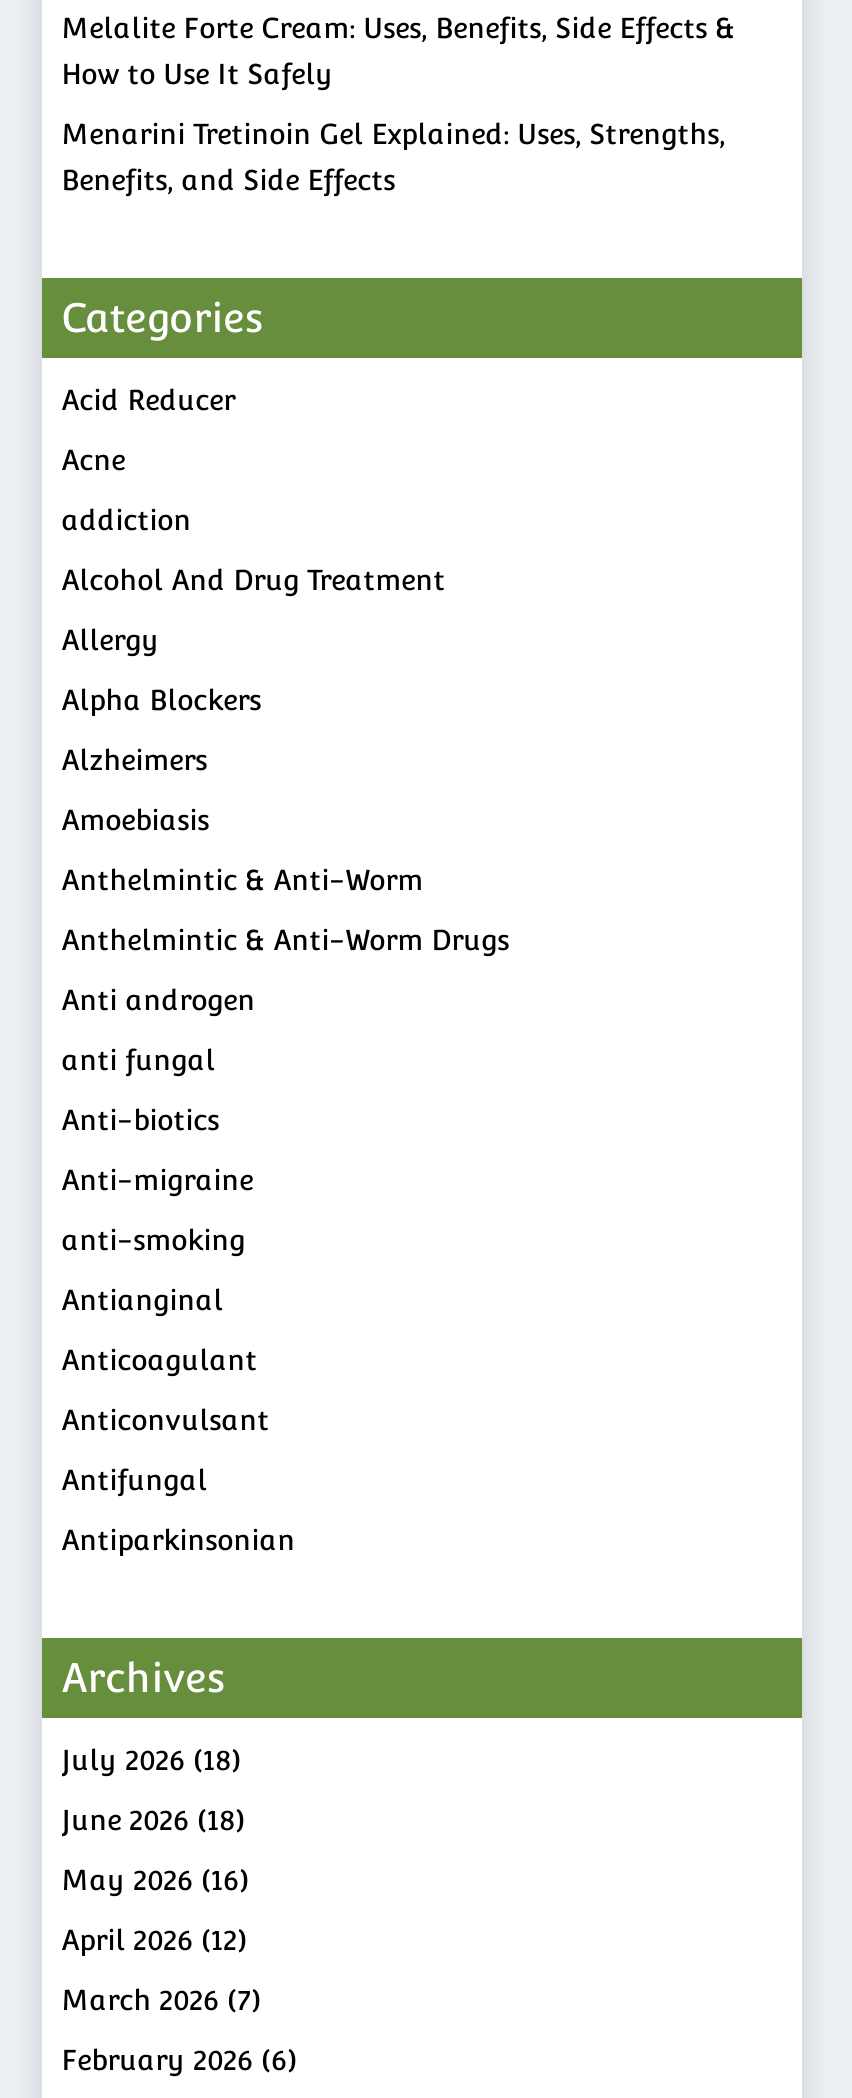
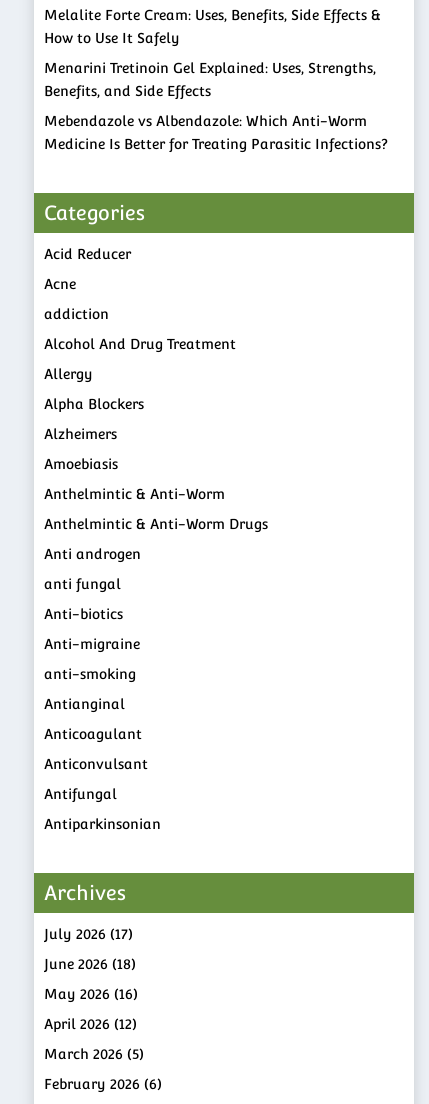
none -> [44,113,388,152] Mebendazole vs Albendazole: Which Anti-Worm | Medicine Is Better for Treating Parasitic Infections?
[61,1743,241,1775] July 2026 (18) -> [44,926,133,942] July 2026 (17)
[61,1983,261,2015] March 2026 (7) -> [44,1046,144,1062] March 2026 (5)

